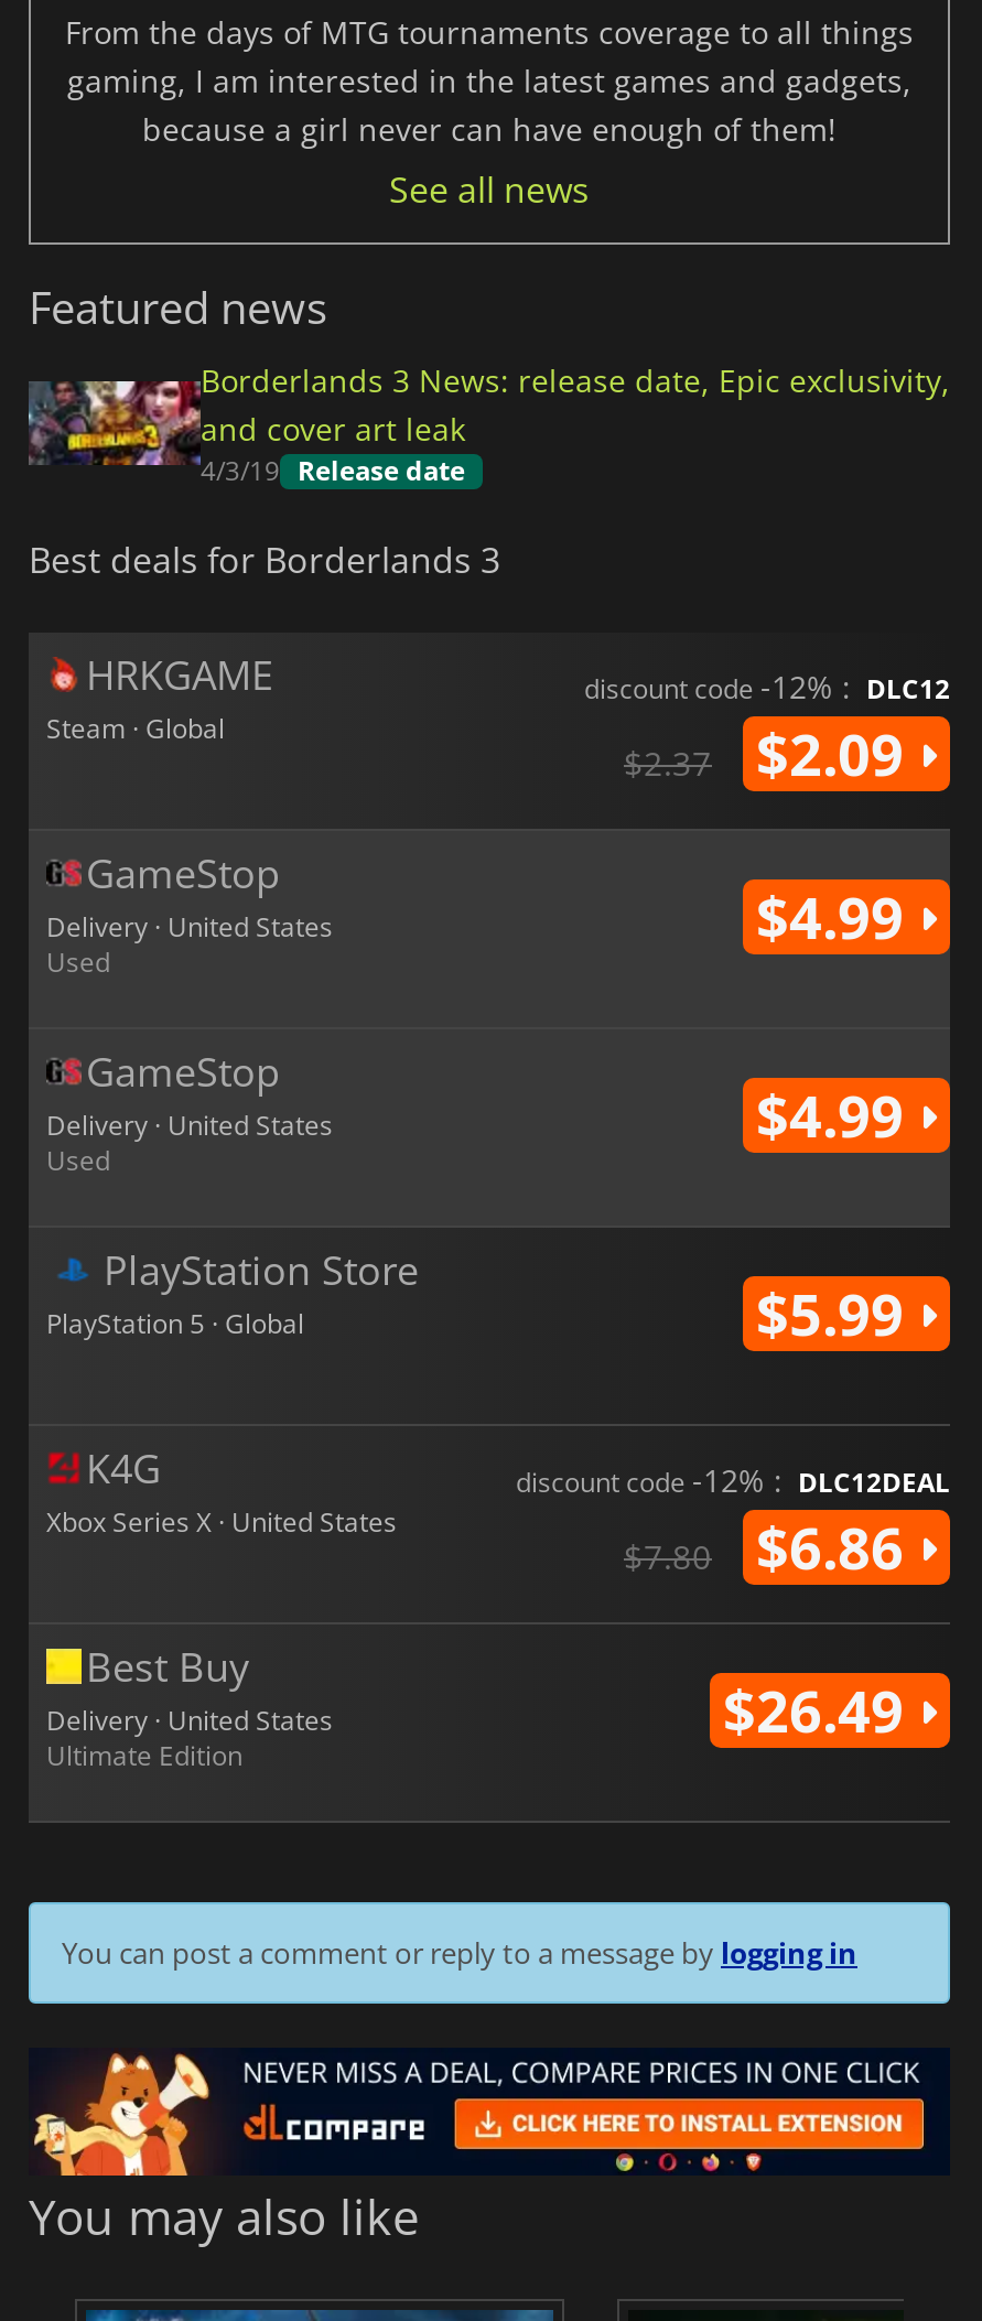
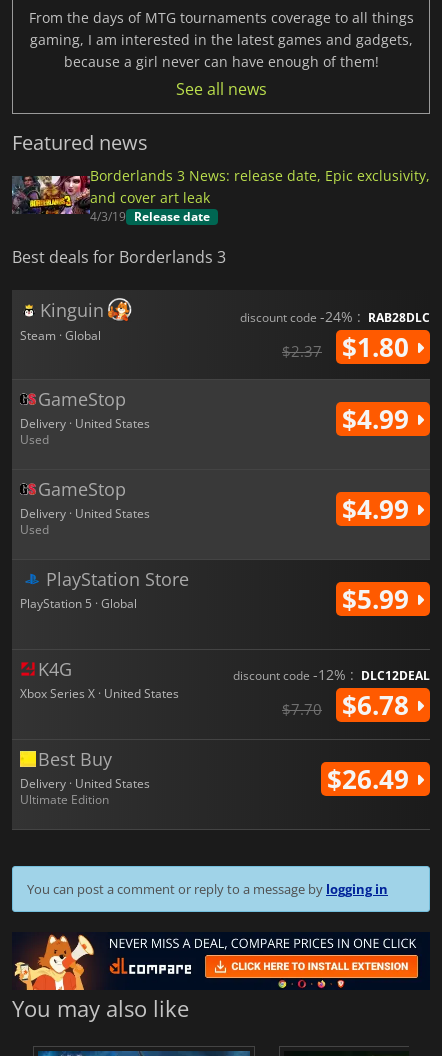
[86,649,273,702] HRKGAME -> [40,298,104,322] Kinguin
[584,667,950,708] discount code -12% : DLC12 -> [240,307,430,326] discount code -24% : RAB28DLC
[624,715,919,794] $2.37 $2.09 -> [282,329,416,365] $2.37 $1.80
[756,1509,919,1588] $6.86 -> [342,687,416,723] $6.78
[624,1535,712,1579] $7.80 -> [282,699,322,719] $7.70

